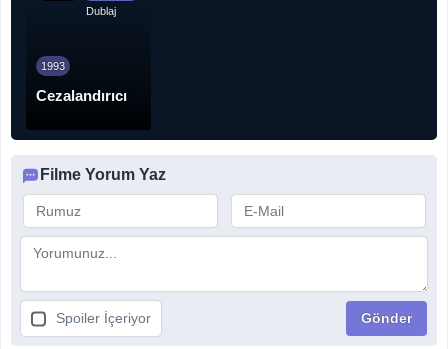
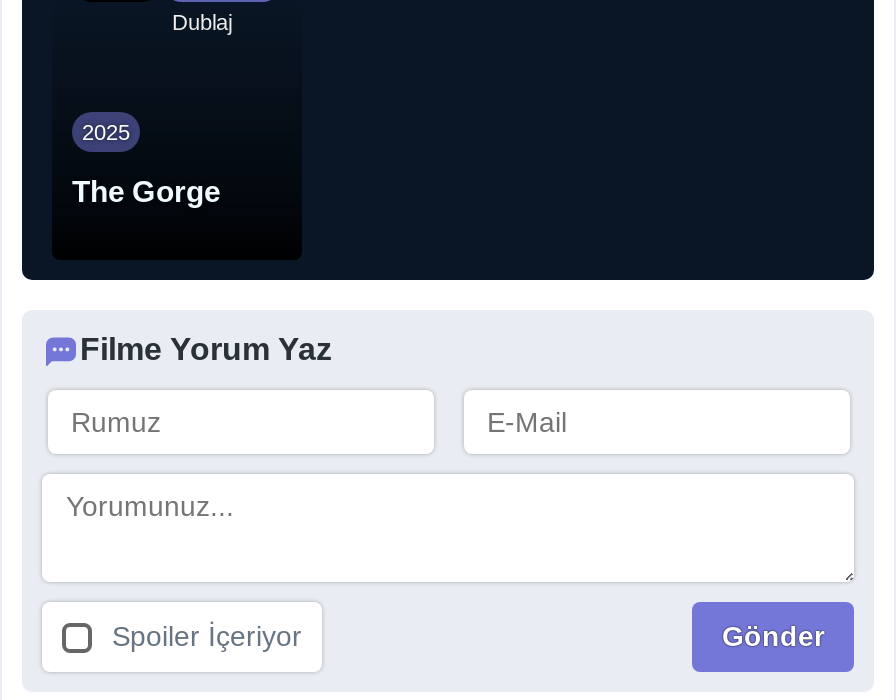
[41,60,65,72] 1993 -> [82,120,130,144] 2025
[36,87,127,104] Cezalandırıcı -> [72,174,220,208] The Gorge

